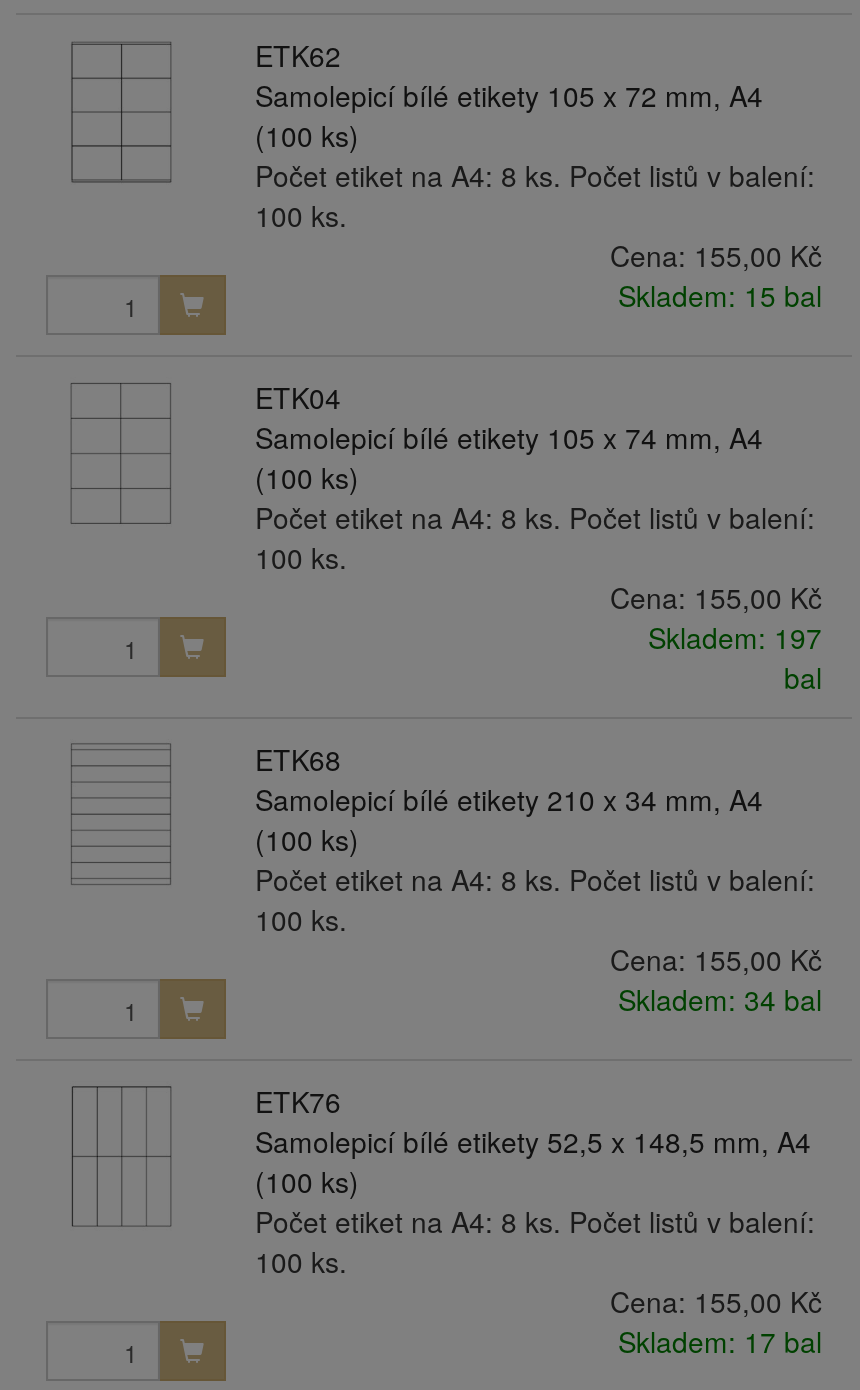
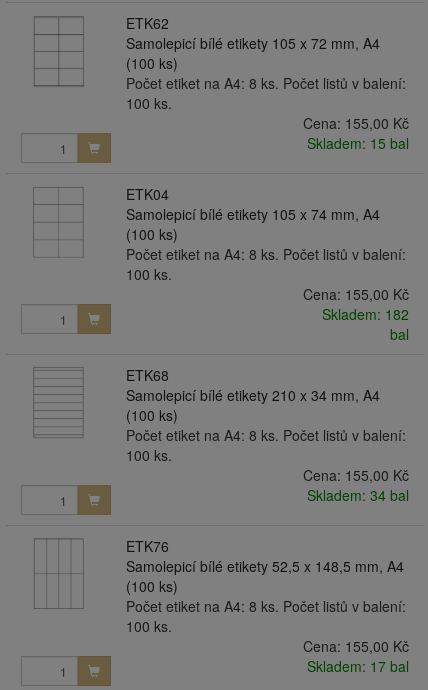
[648,617,822,657] Skladem: 197 -> [322,304,409,324] Skladem: 182

